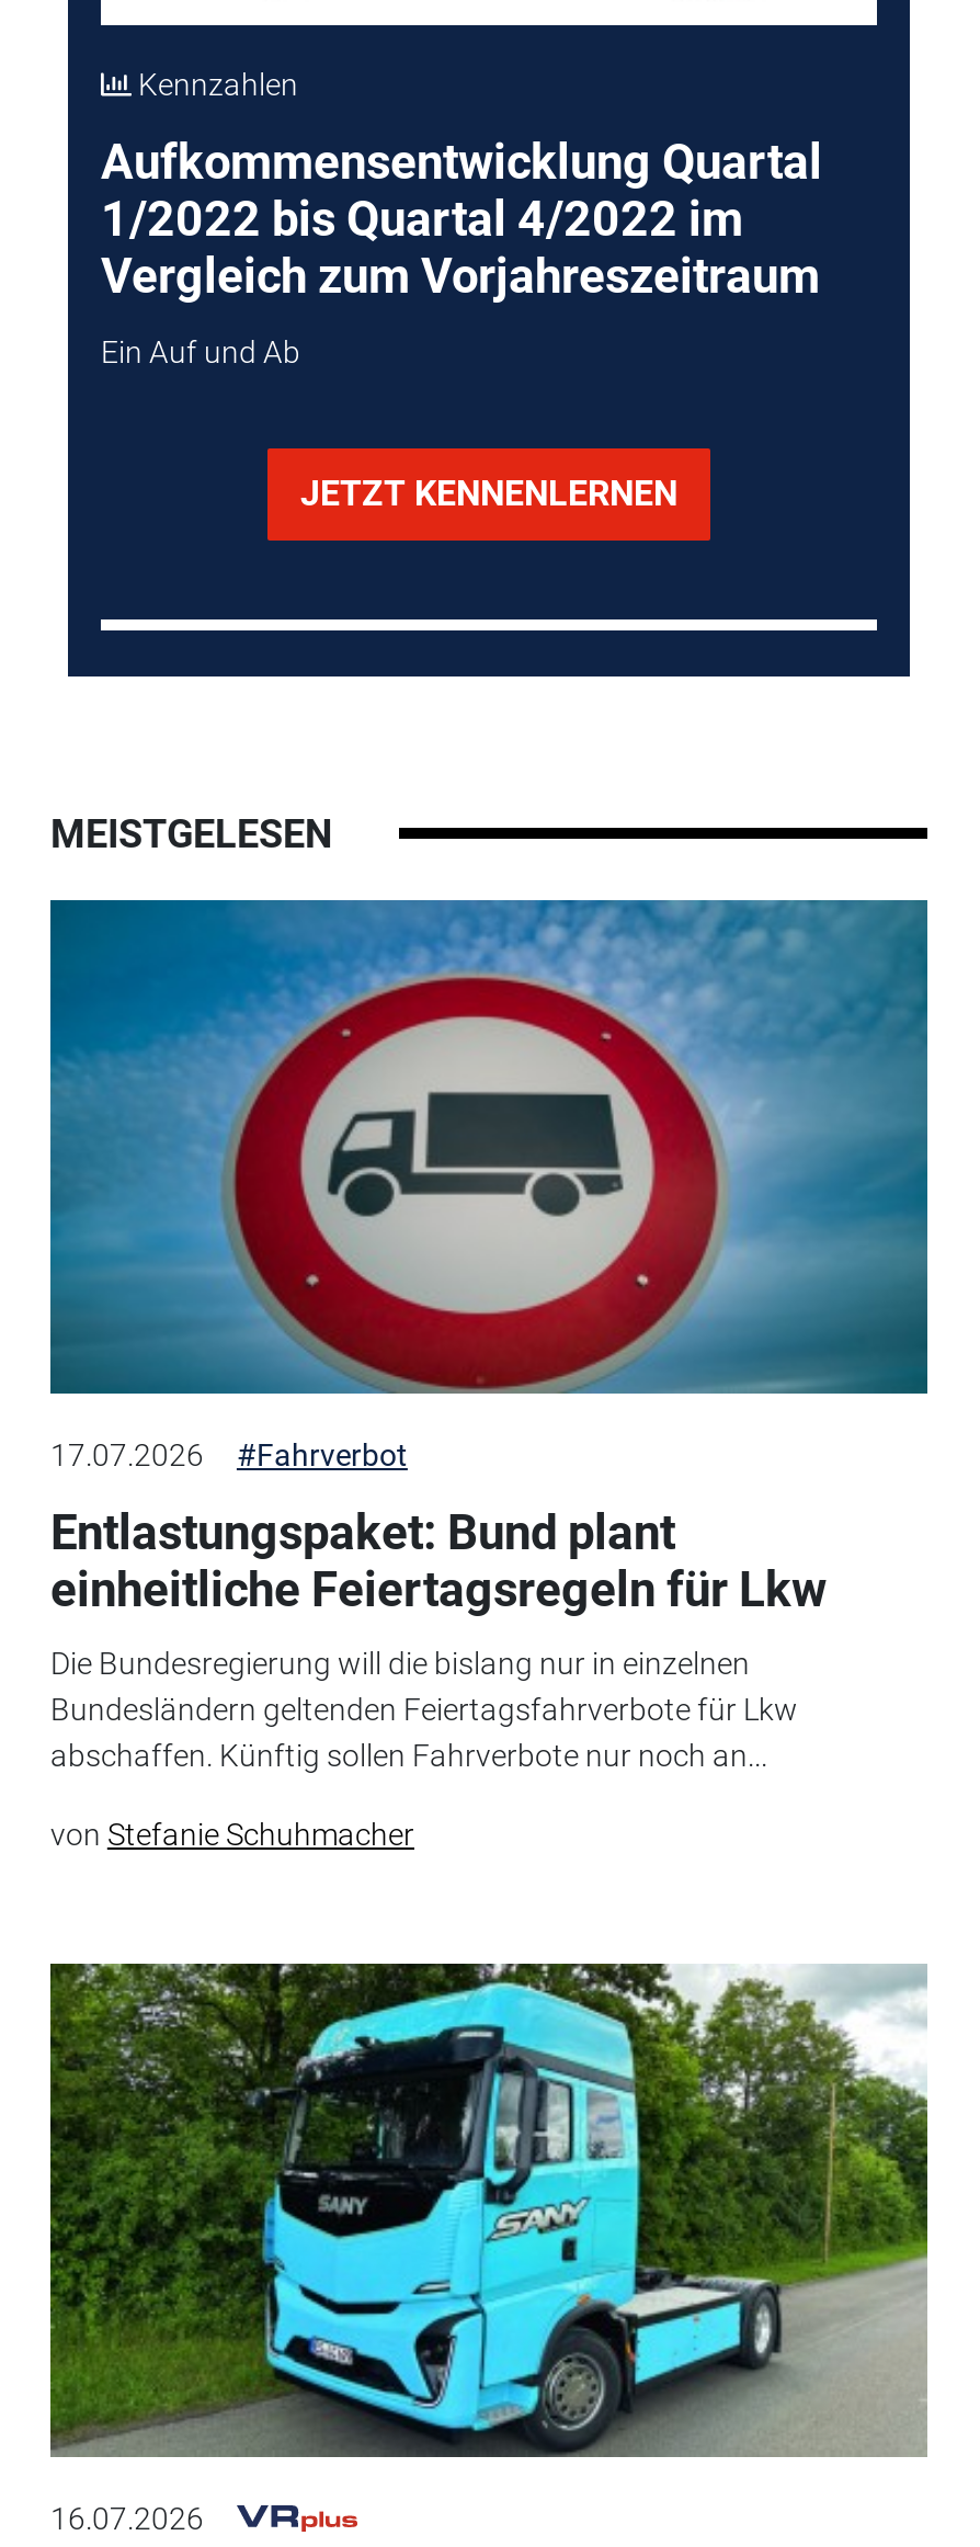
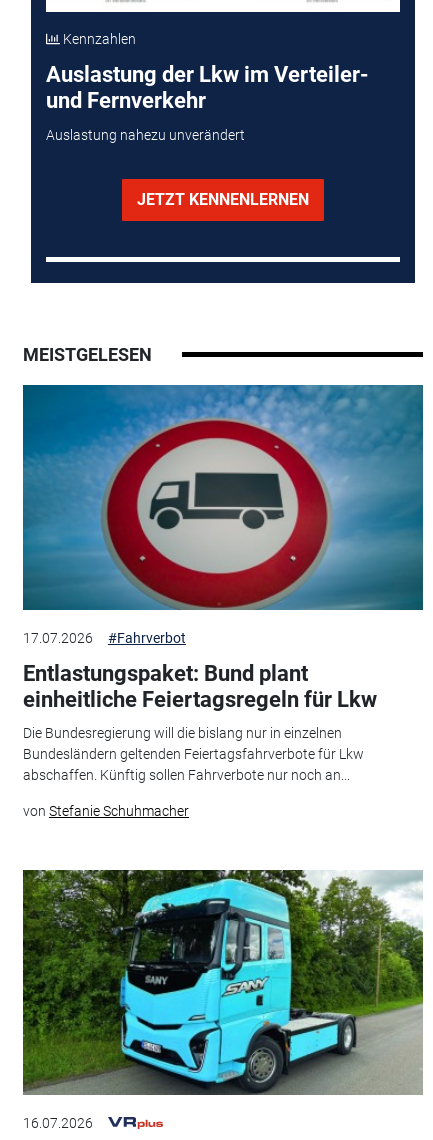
[101,136,822,305] Aufkommensentwicklung Quartal | 1/2022 bis Quartal 4/2022 im | Vergleich zum Vorjahreszeitraum -> [46,62,369,113] Auslastung der Lkw im Verteiler- | und Fernverkehr
[101,334,300,369] Ein Auf und Ab -> [46,127,245,143] Auslastung nahezu unverändert

